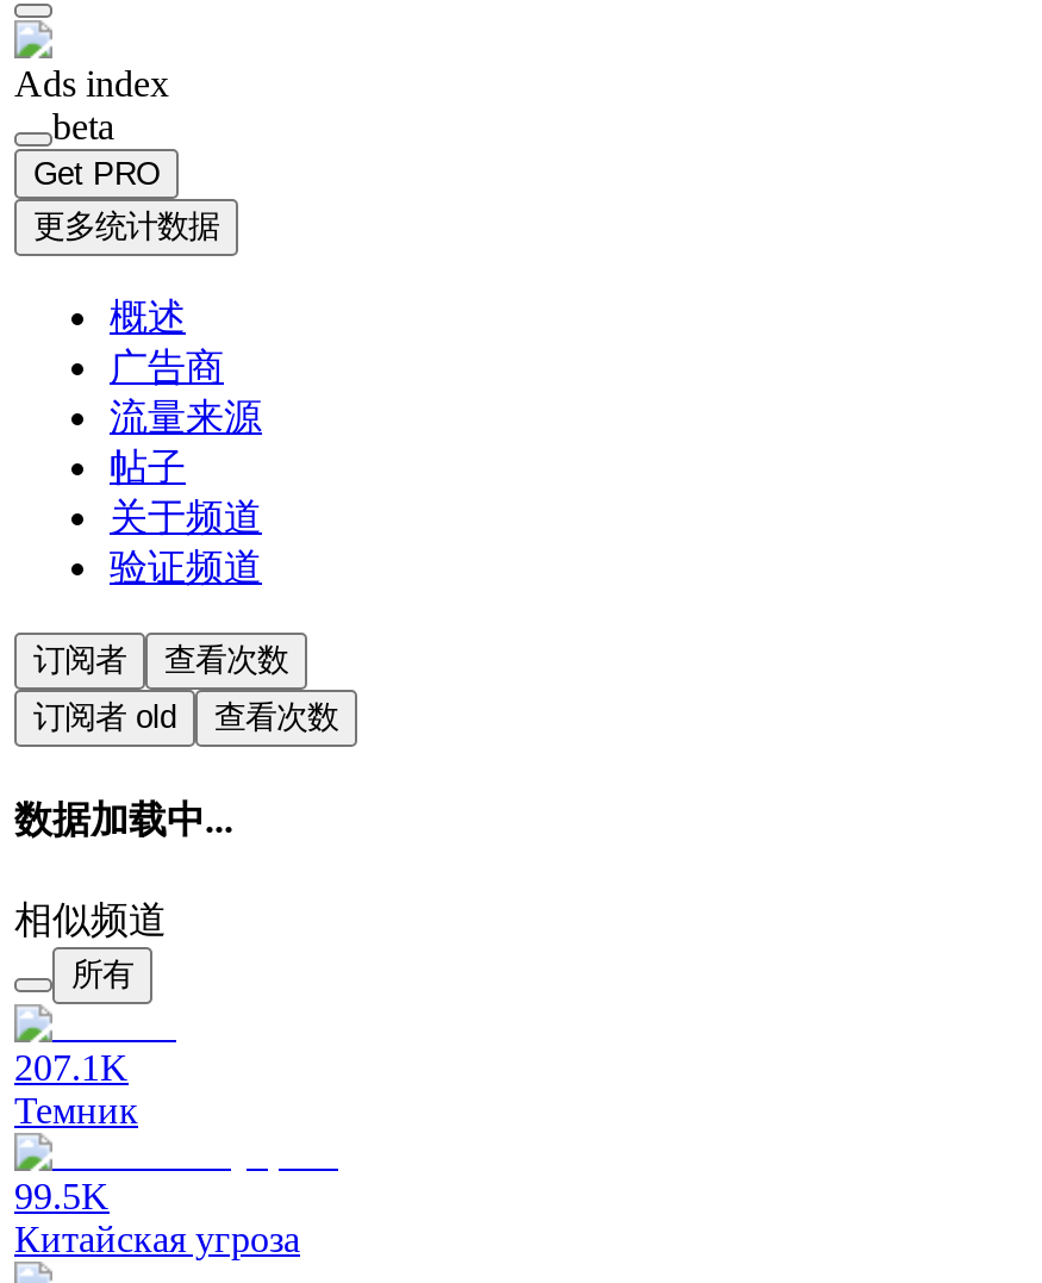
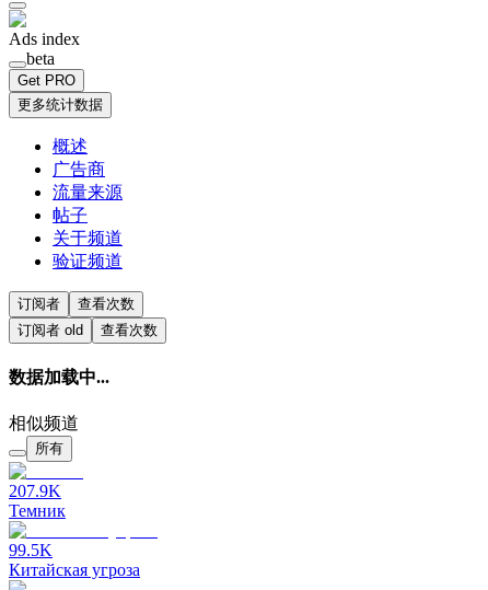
[14,1047,129,1088] 207.1K -> [9,482,61,500] 207.9K

